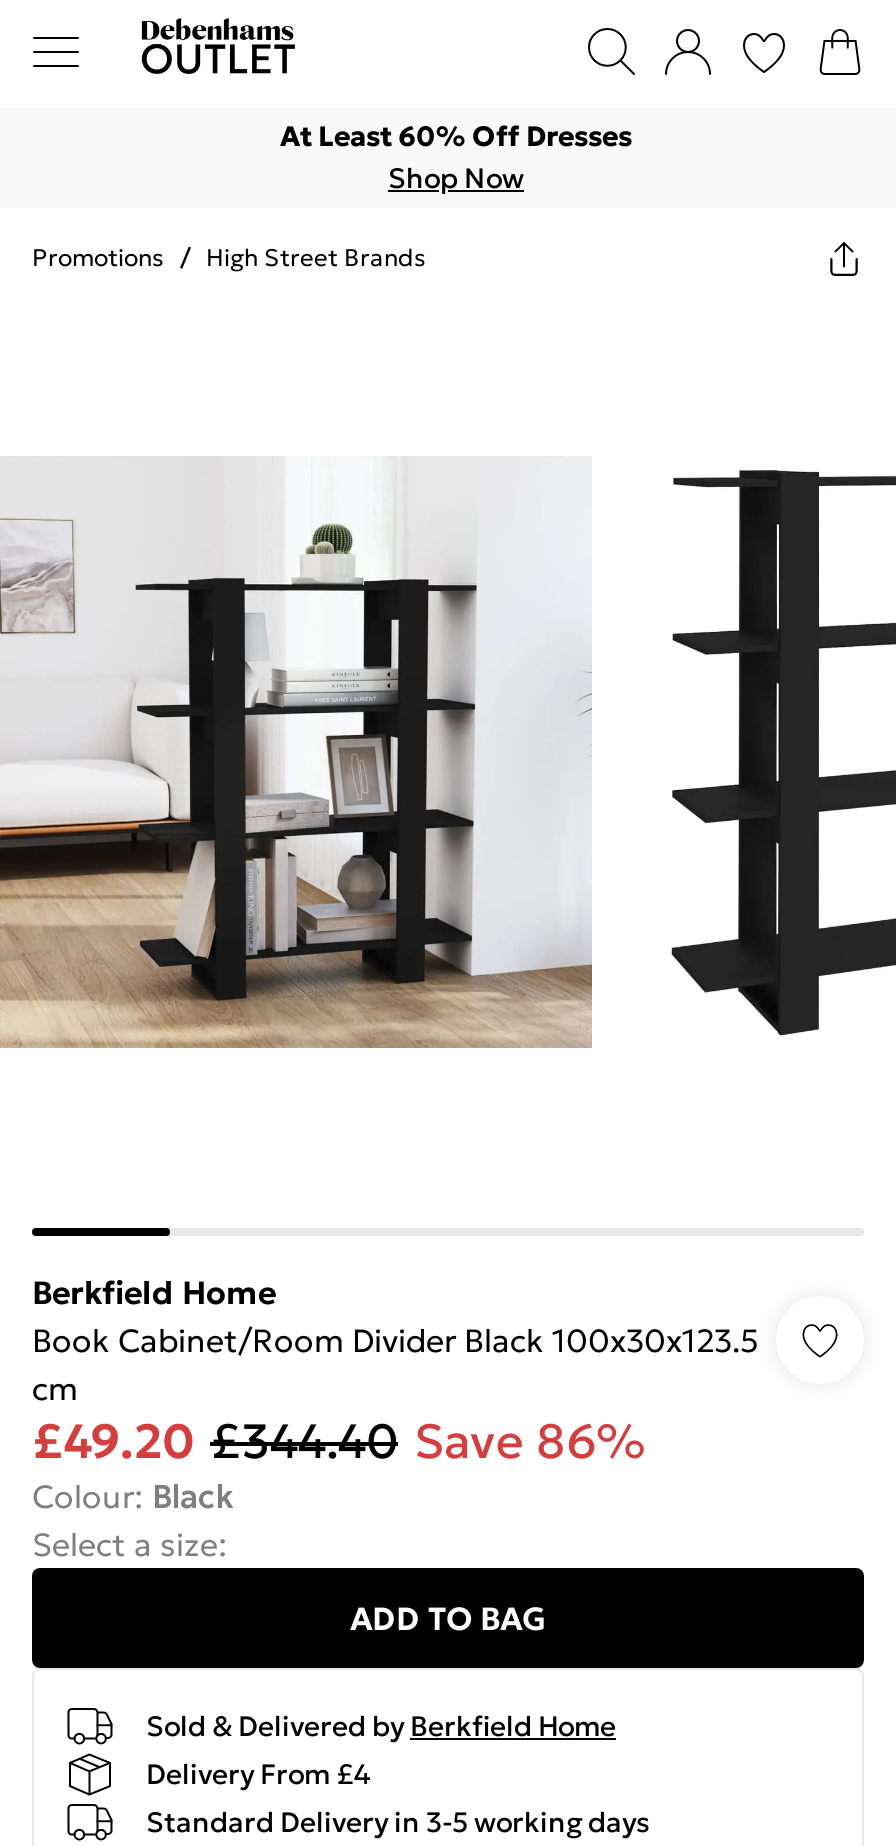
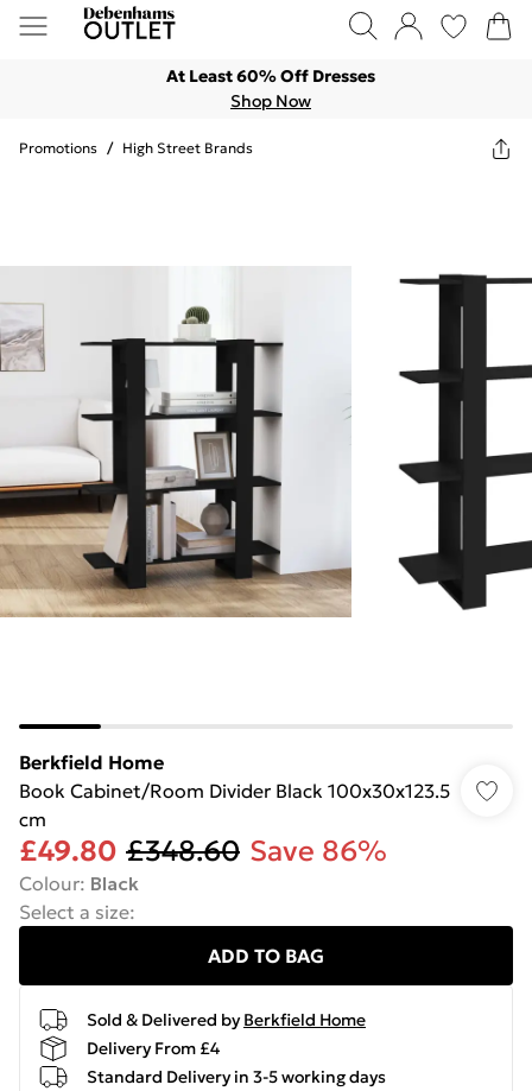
[32,1412,646,1472] £49.20 £344.40 Save 86% -> [19,833,387,869] £49.80 £348.60 Save 86%

